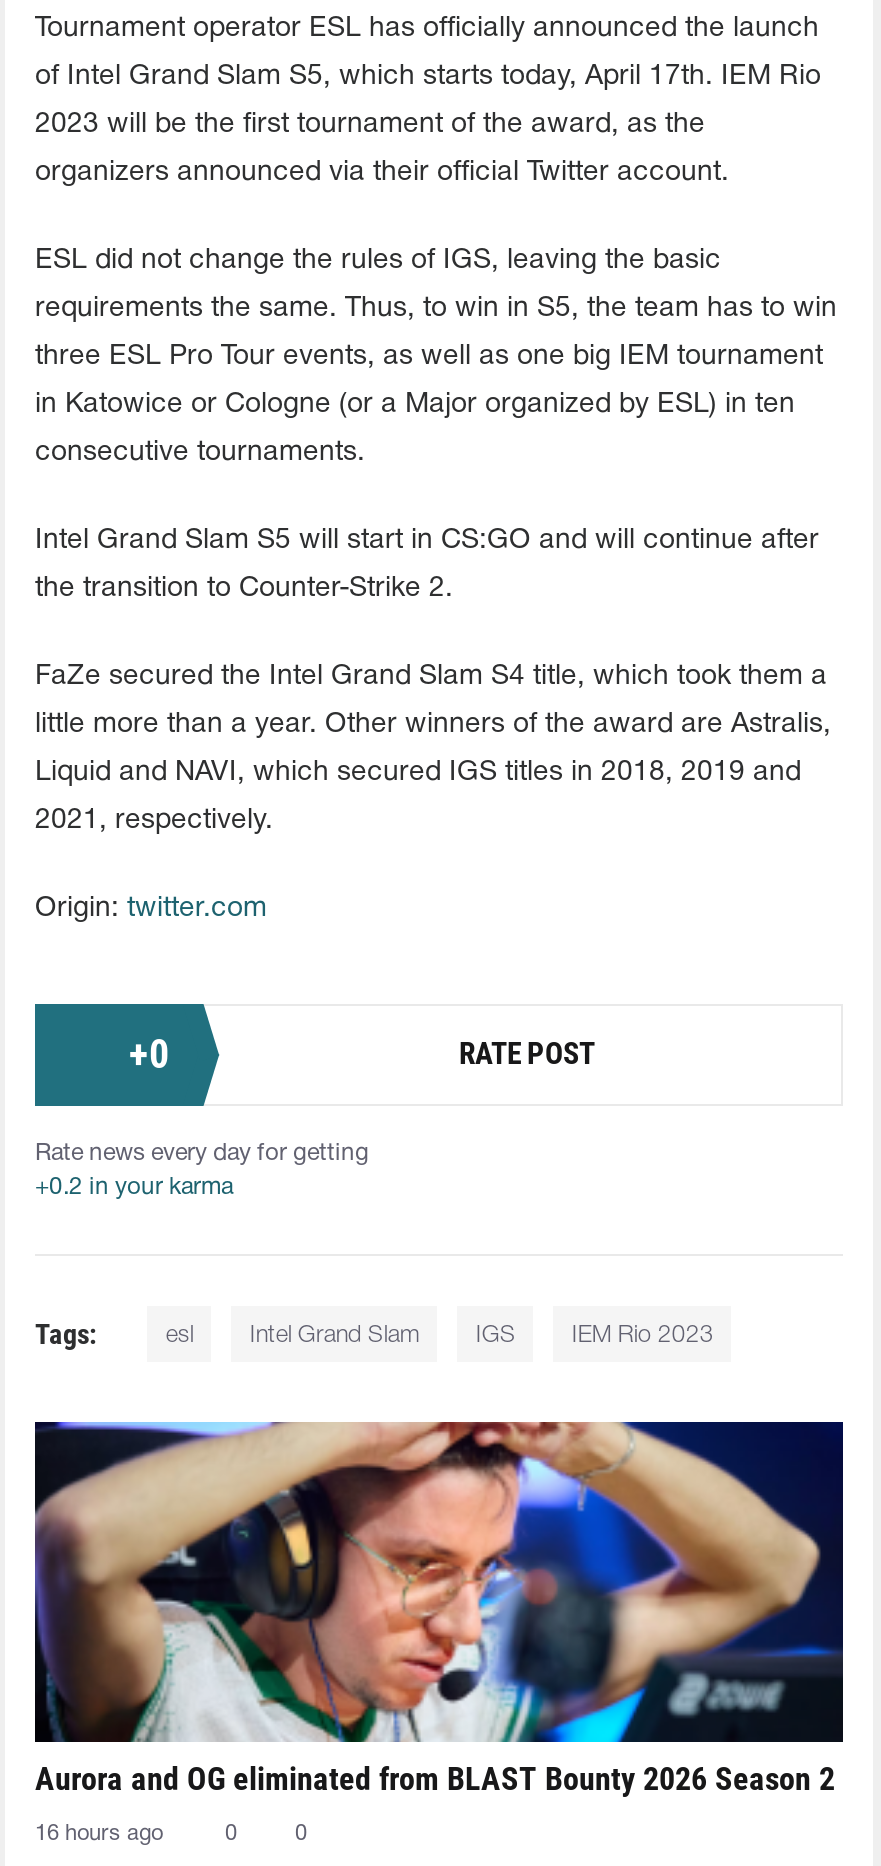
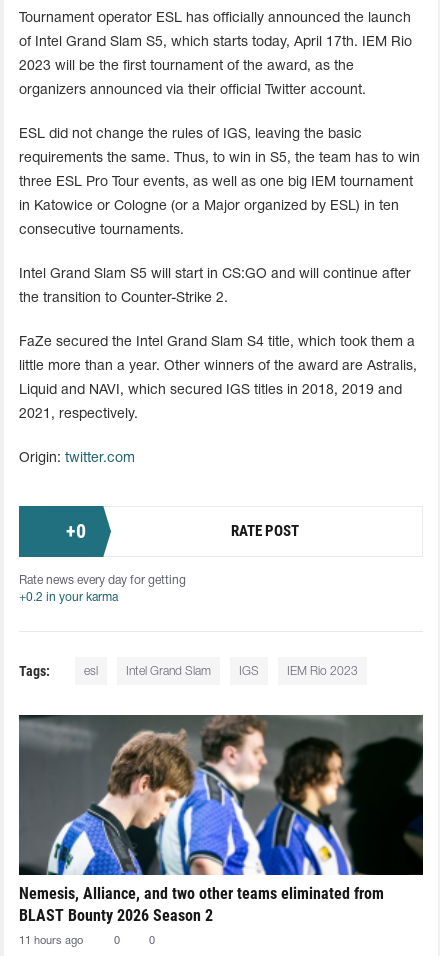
[35,1420,843,1797] [image] | Aurora and OG eliminated from BLAST Bounty 2026 Season 2 -> [19,714,424,925] [image] | Nemesis, Alliance, and two other teams eliminated from | BLAST Bounty 2026 Season 2
[35,1823,163,1843] 16 hours ago -> [19,936,83,946] 11 hours ago

